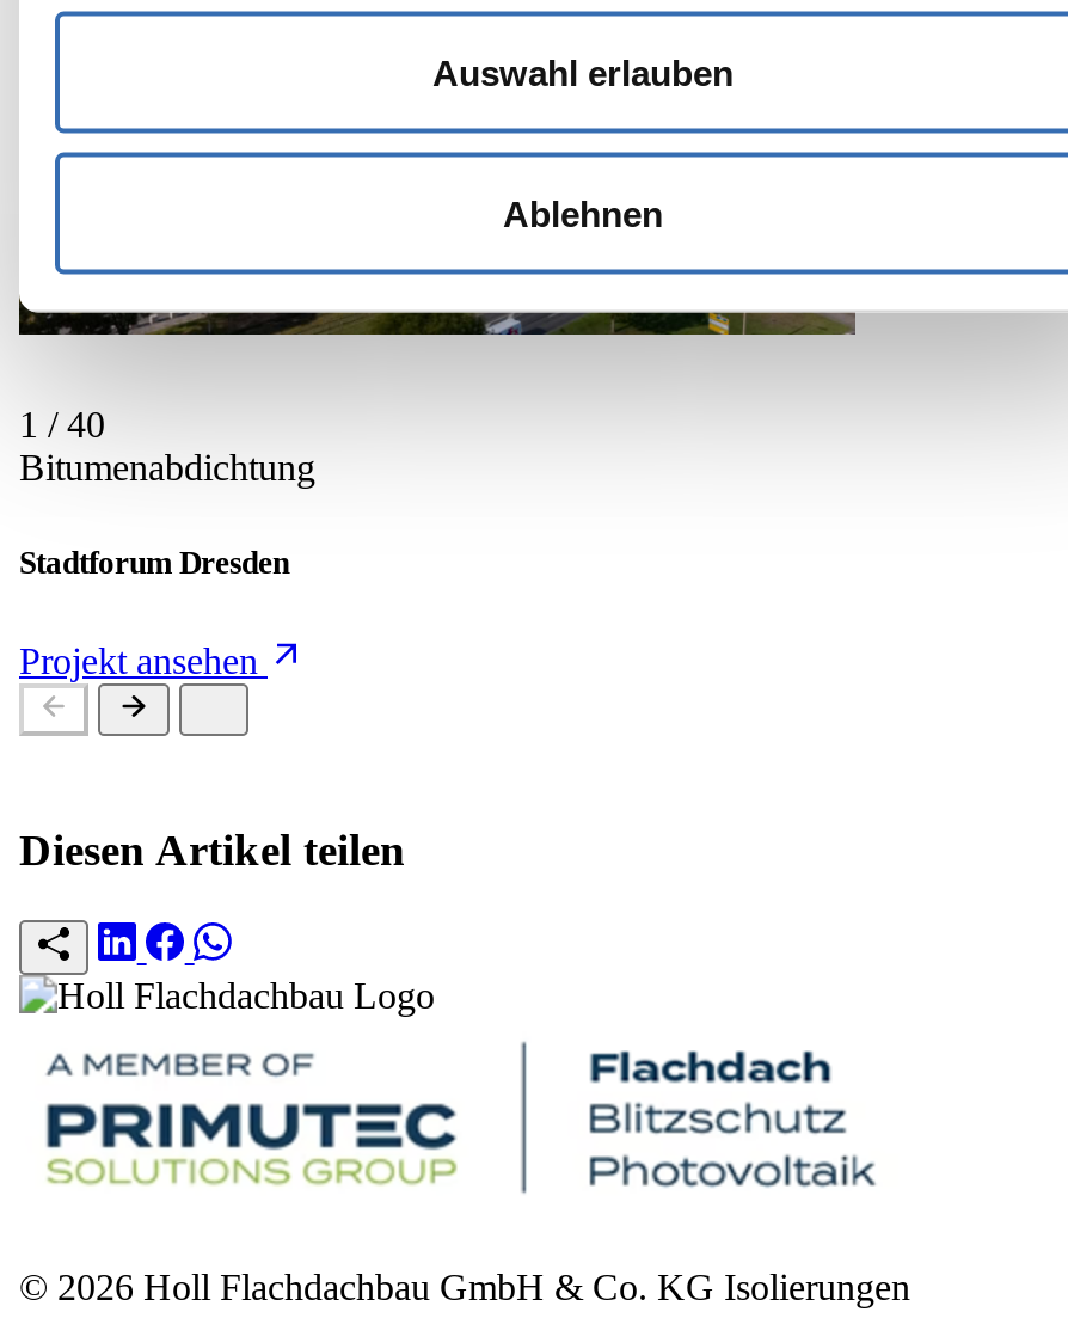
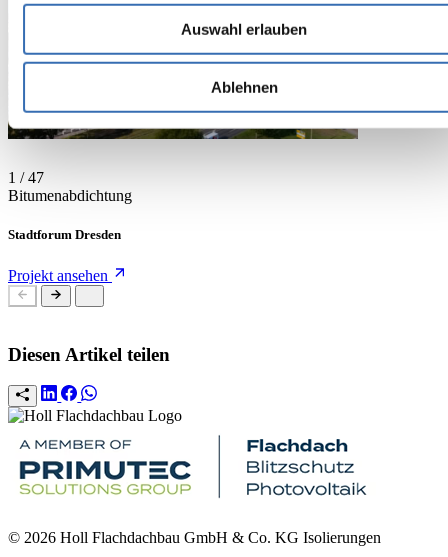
[19,405,105,445] 1 / 40 -> [8,168,44,185] 1 / 47

